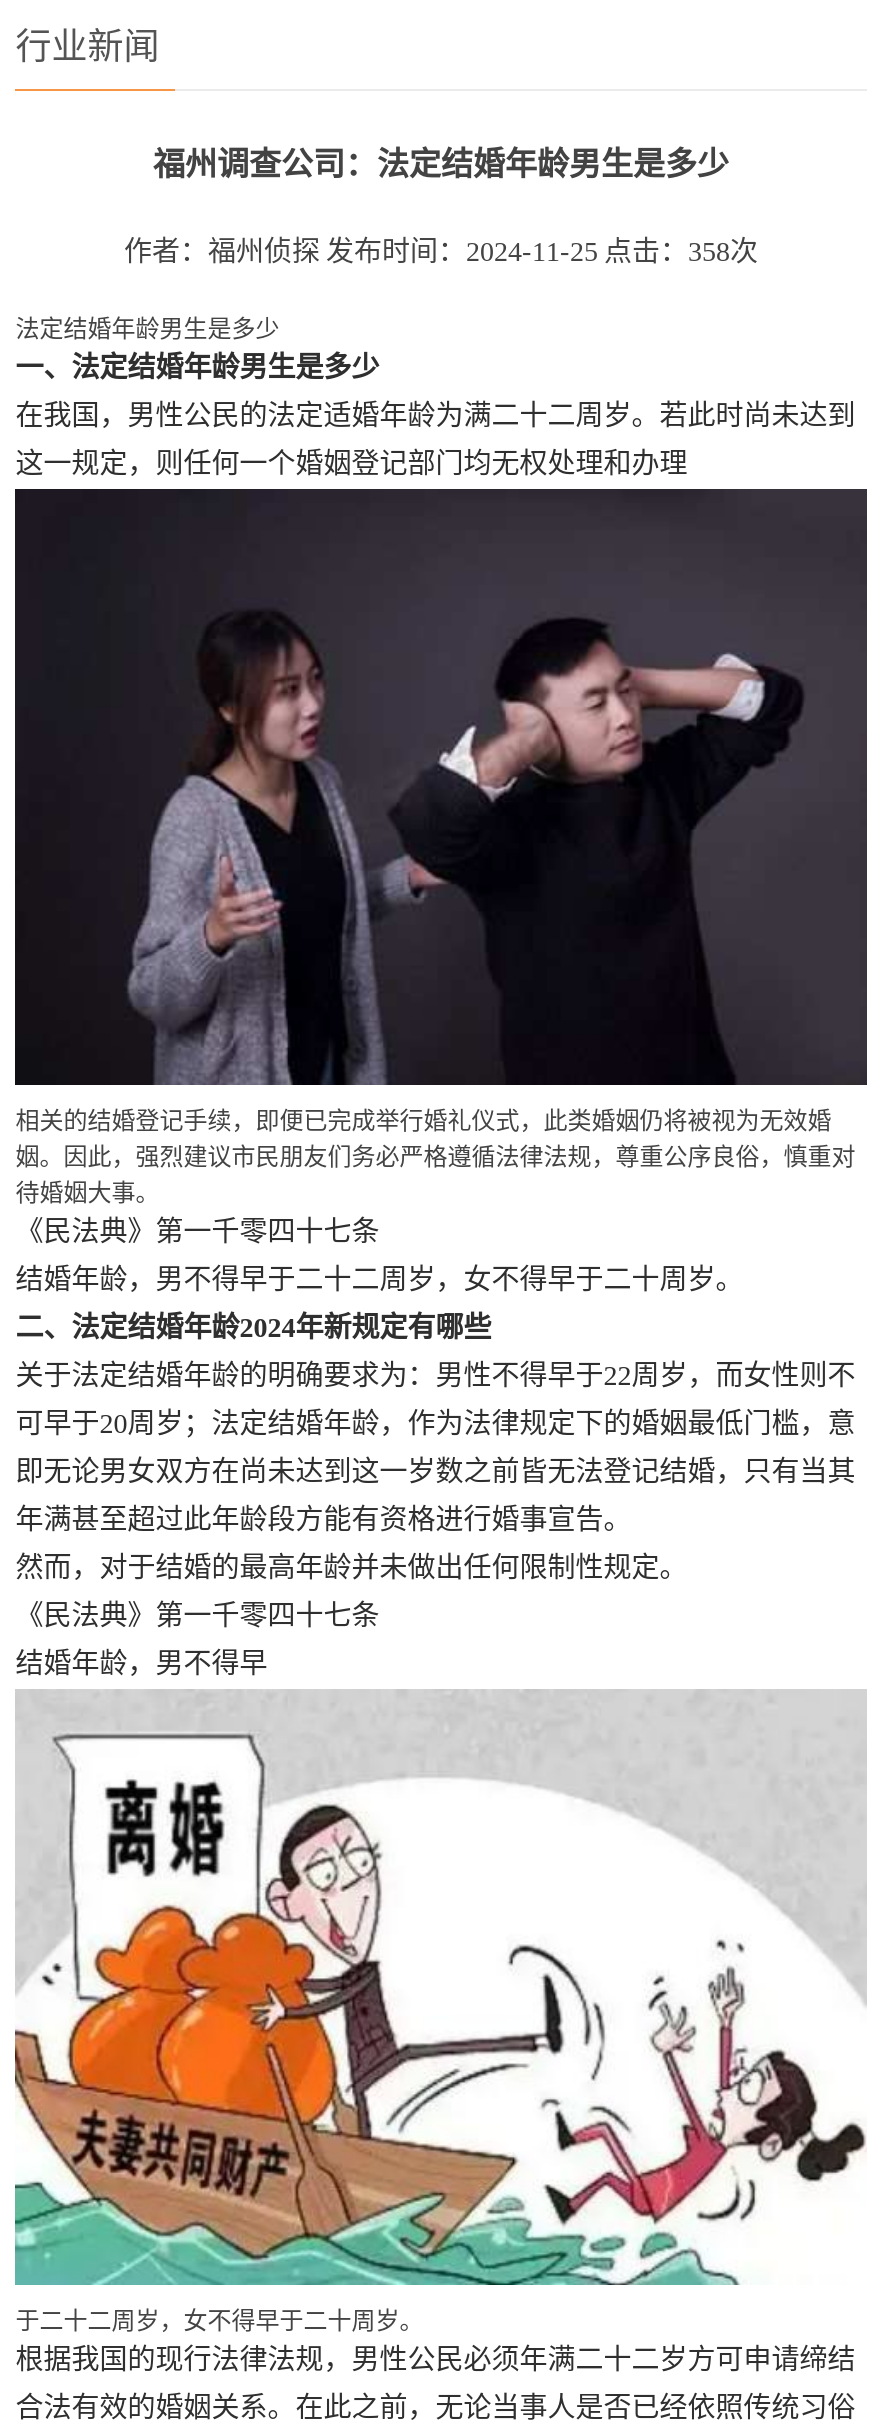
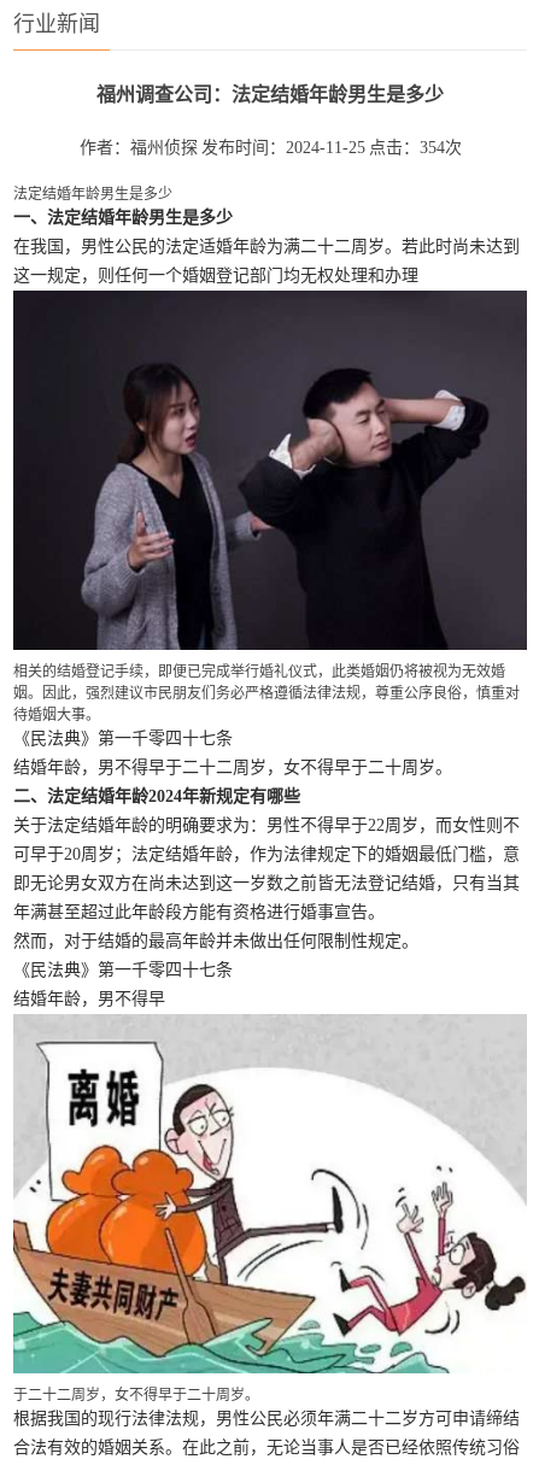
[124,237,758,267] 作者：福州侦探 发布时间：2024-11-25 点击：358次 -> [79,139,461,157] 作者：福州侦探 发布时间：2024-11-25 点击：354次

